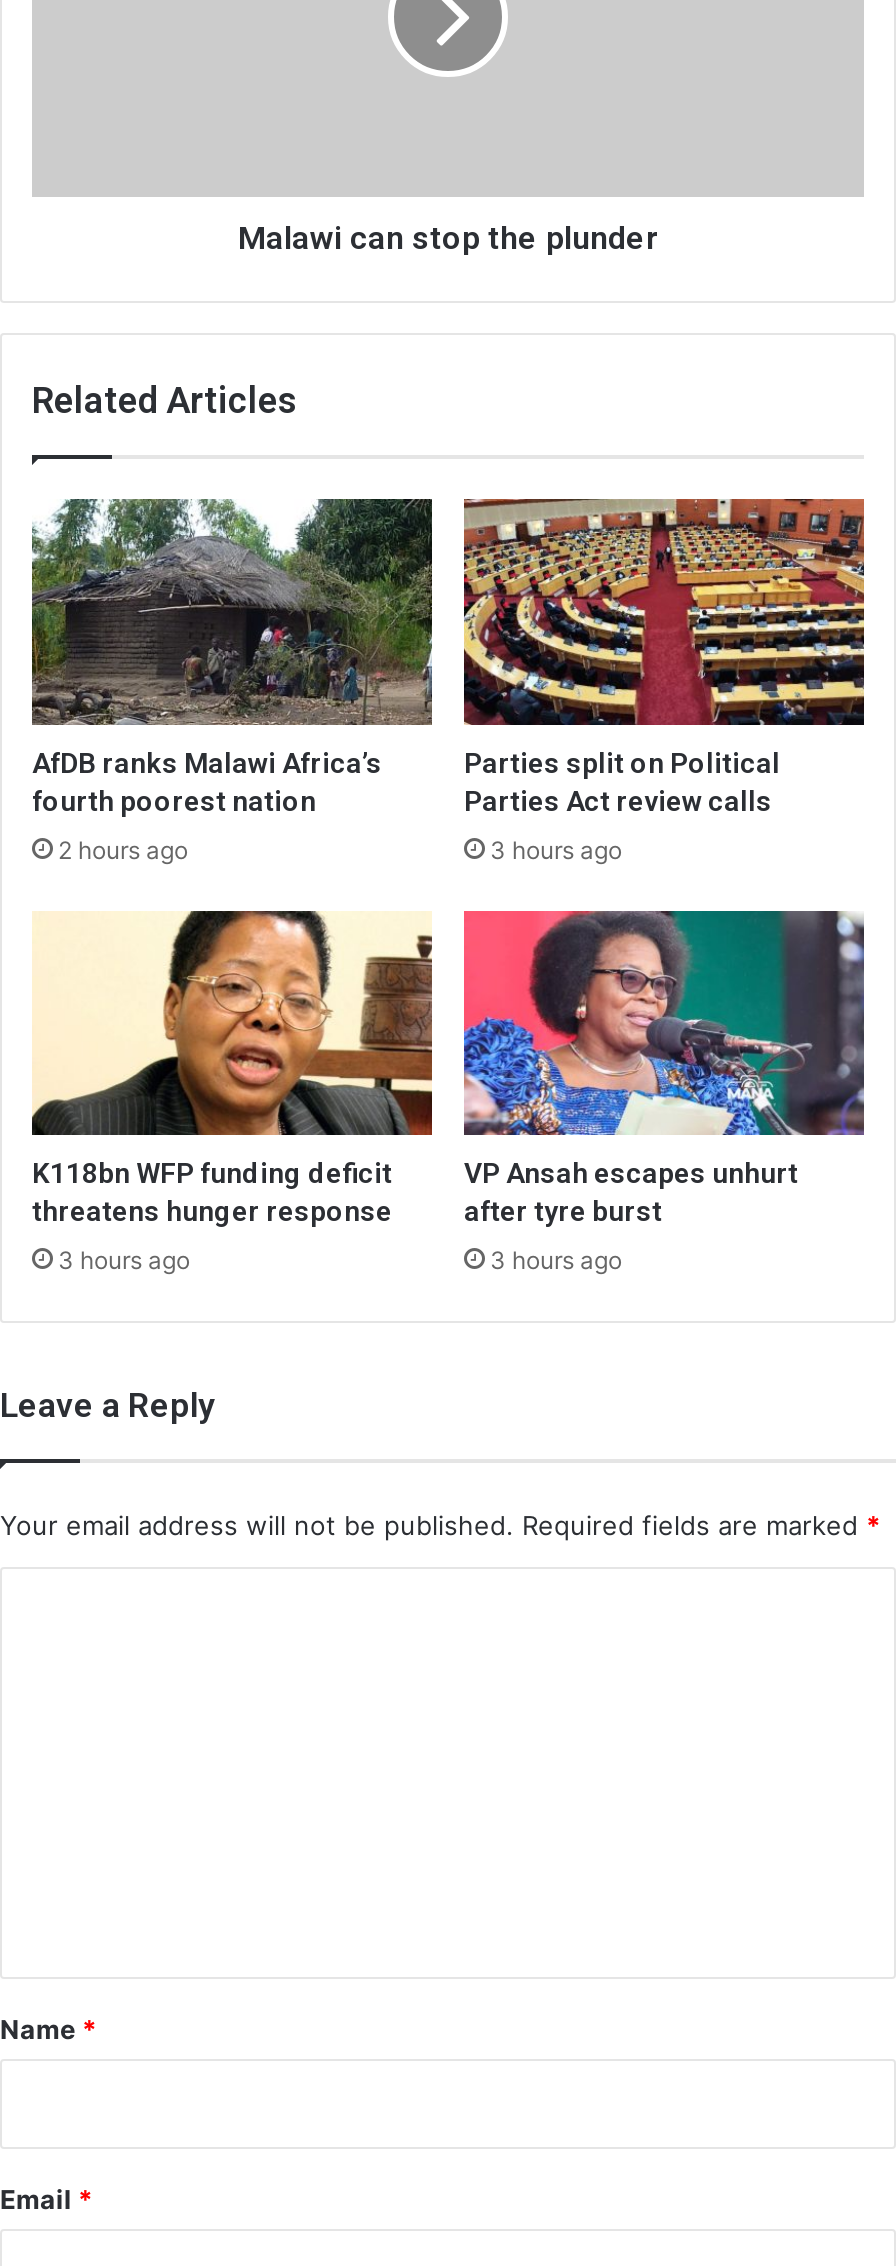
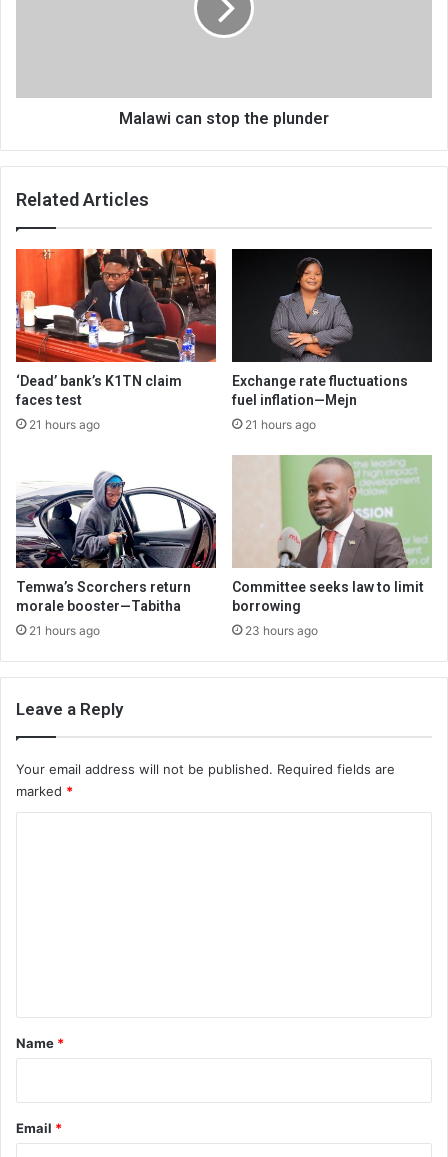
[30,496,434,816] [image] | AfDB ranks Malawi Africa’s | fourth poorest nation -> [15,248,217,408] [image] | ‘Dead’ bank’s K1TN claim | faces test
[462,498,866,816] [image] | Parties split on Political | Parties Act review calls -> [231,248,433,408] [image] | Exchange rate fluctuations | fuel inflation—Mejn
[58,834,188,864] 2 hours ago -> [29,417,100,432] 21 hours ago
[490,834,622,864] 3 hours ago -> [245,417,316,432] 21 hours ago
[32,908,434,1228] [image] | K118bn WFP funding deficit | threatens hunger response -> [15,461,216,614] [image] | Temwa’s Scorchers return | morale booster—Tabitha
[462,910,866,1228] [image] | VP Ansah escapes unhurt | after tyre burst -> [232,454,432,614] [image] | Committee seeks law to limit | borrowing
[58,1246,190,1276] 3 hours ago -> [29,623,100,638] 21 hours ago
[490,1246,622,1276] 3 hours ago -> [245,623,318,638] 23 hours ago

